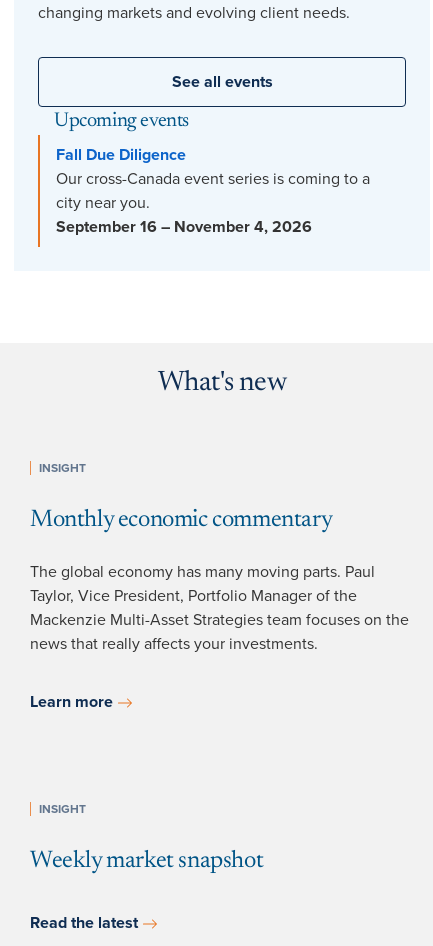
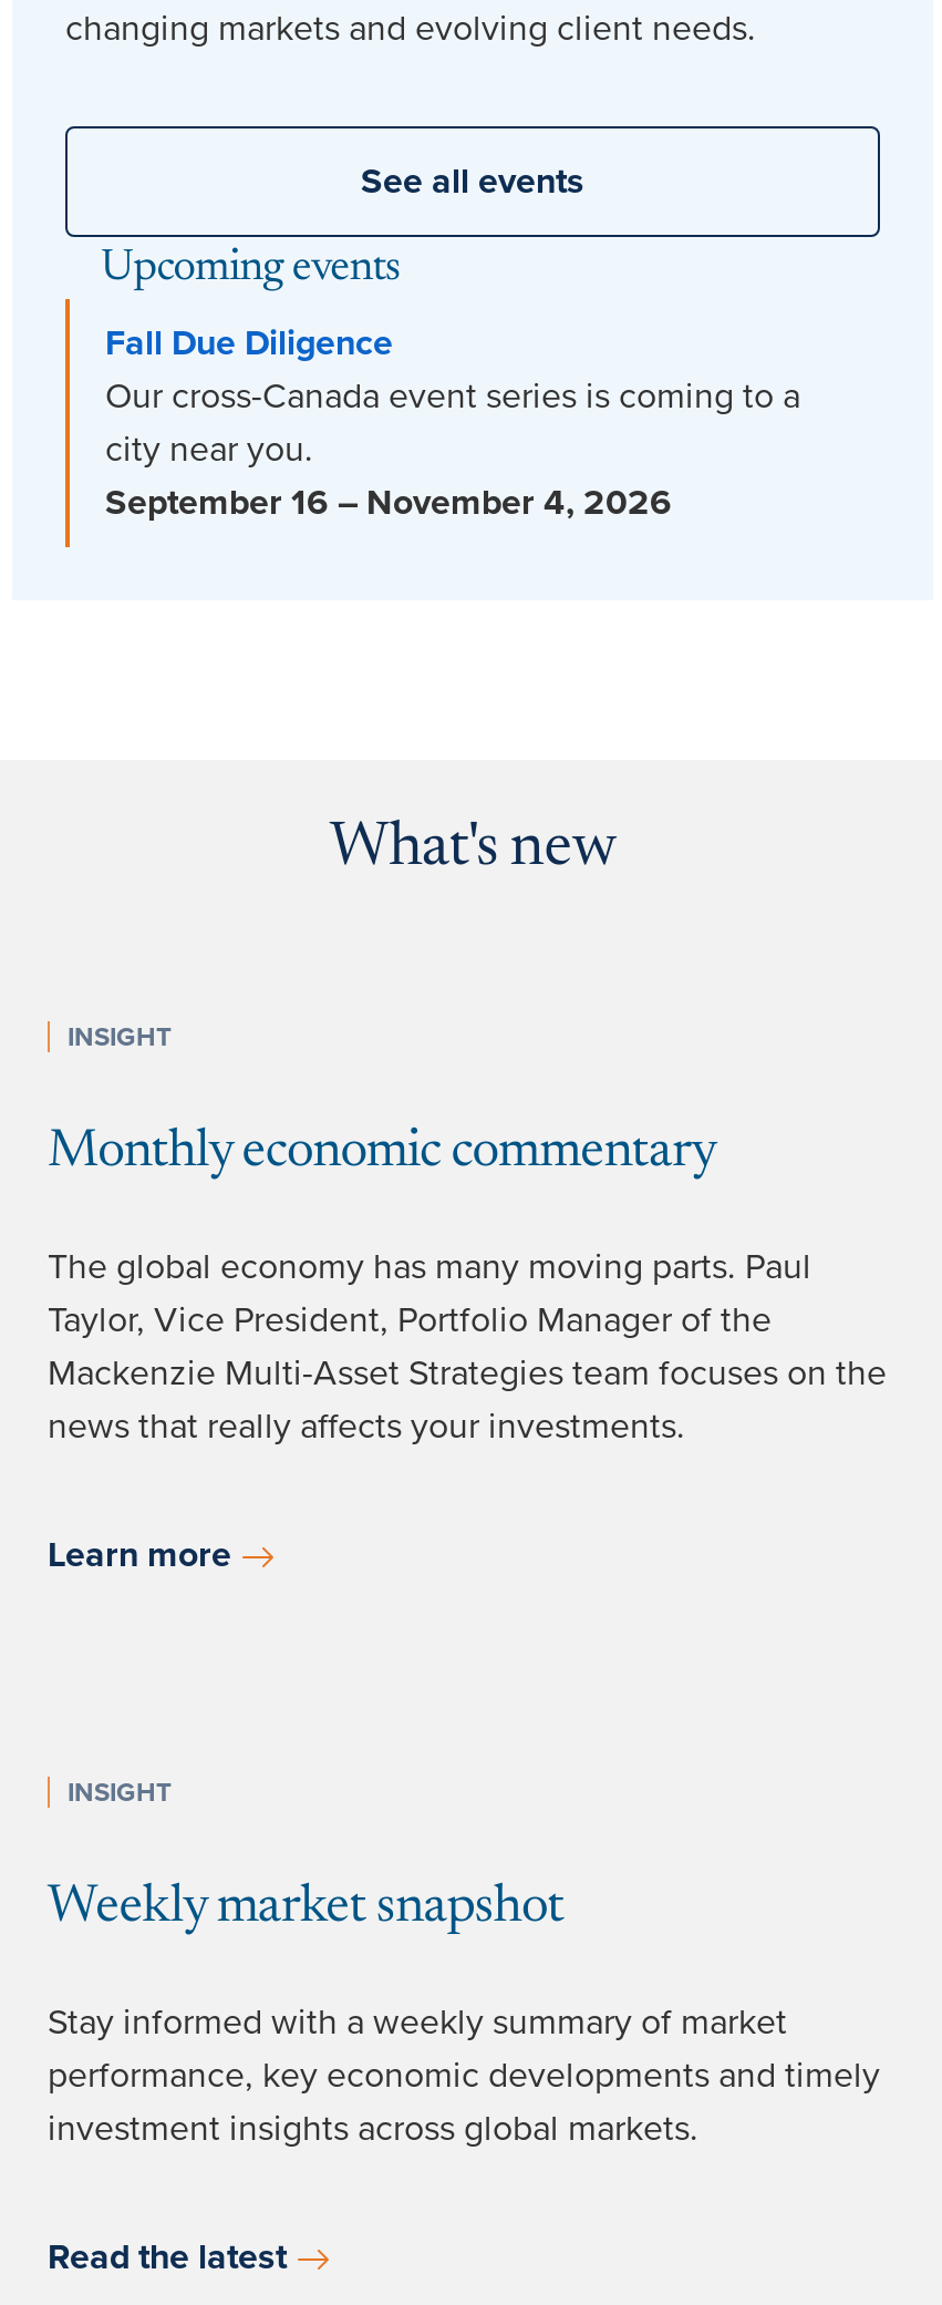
none -> [48,2000,880,2151] Stay informed with a weekly summary of market | performance, key economic developments and timely | investment insights across global markets.

